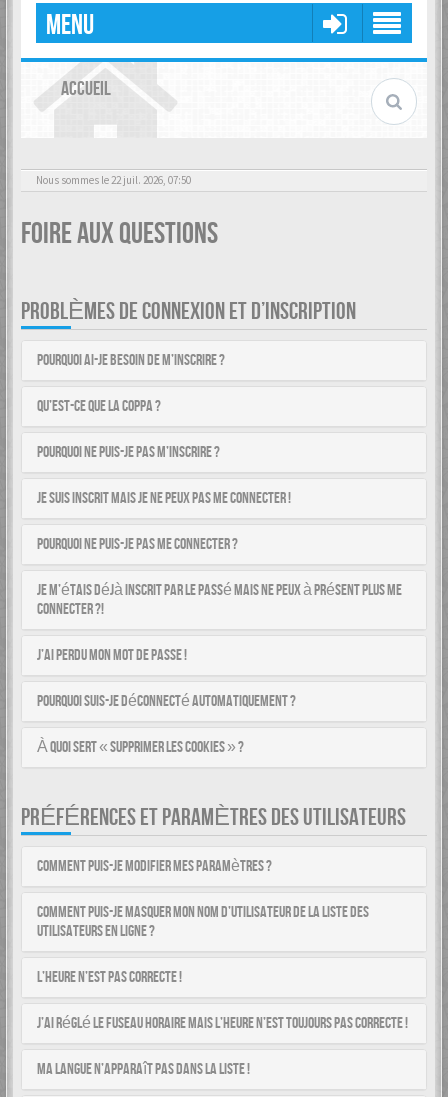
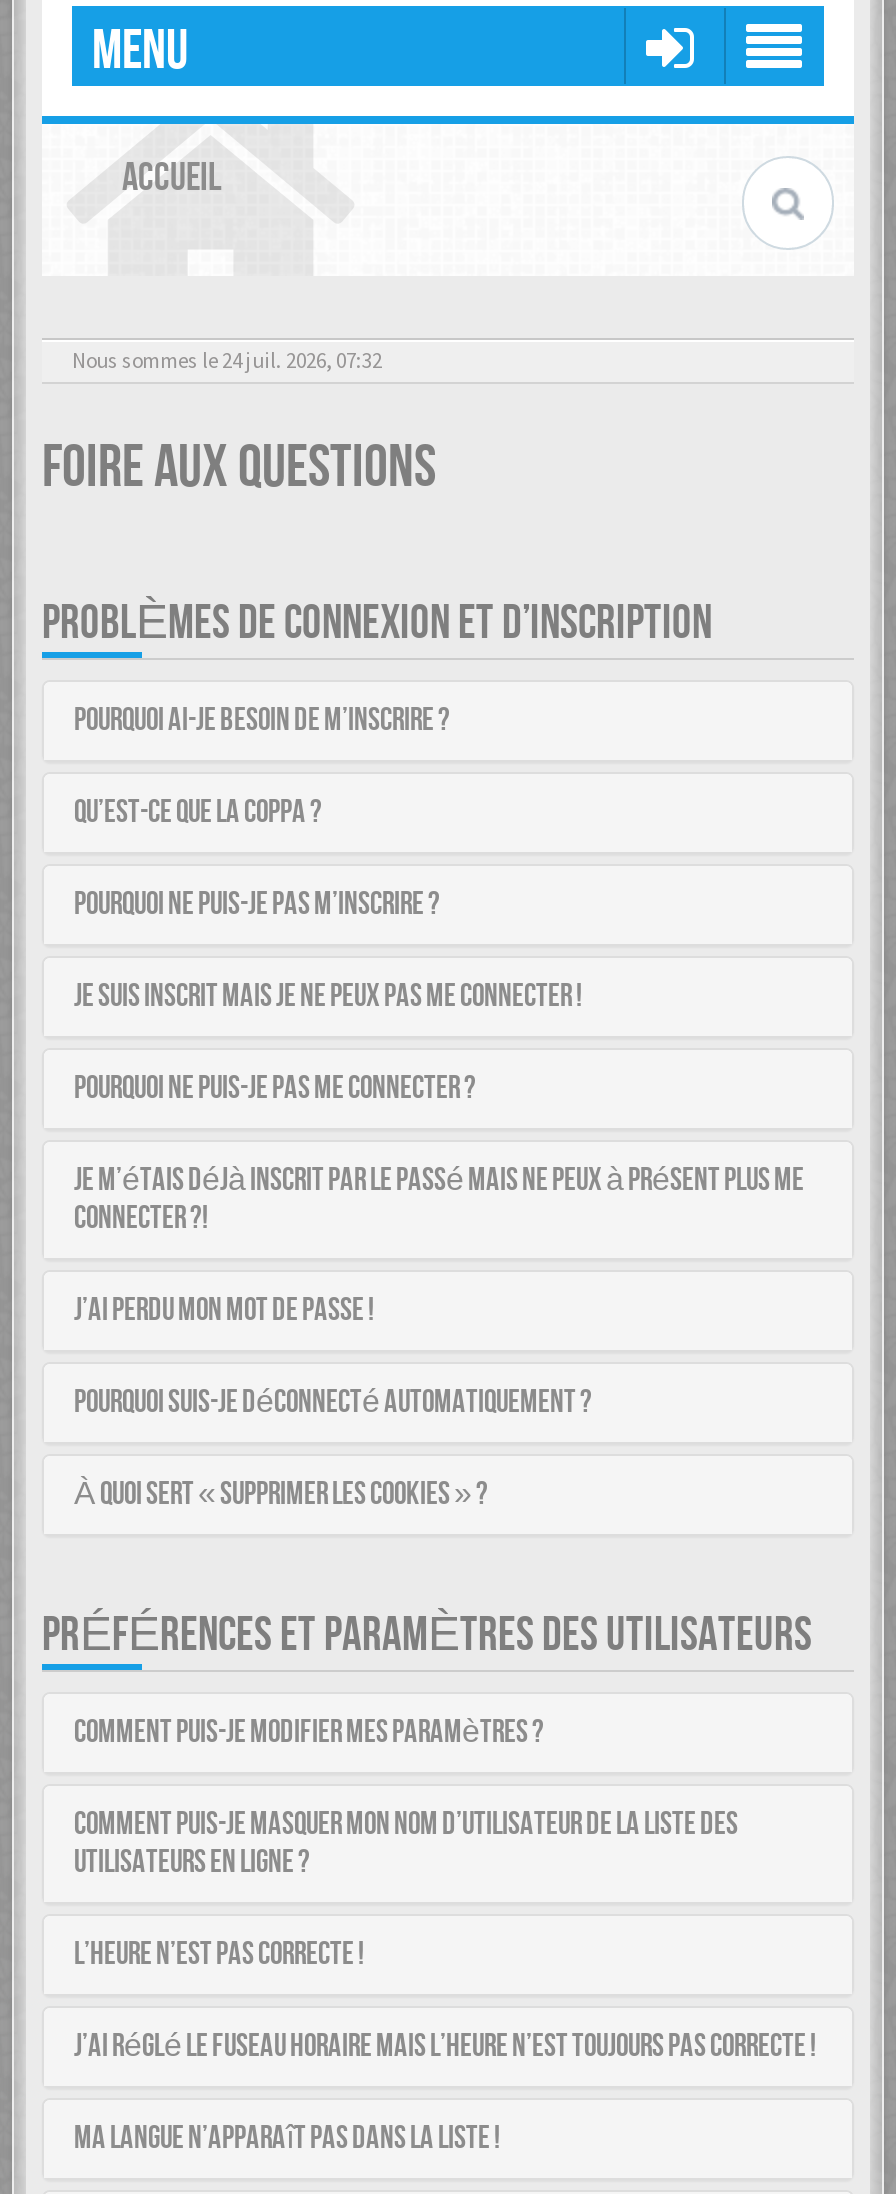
[36,173,191,187] Nous sommes le 22 juil. 2026, 07:50 -> [72,346,382,374] Nous sommes le 24 juil. 2026, 07:32

